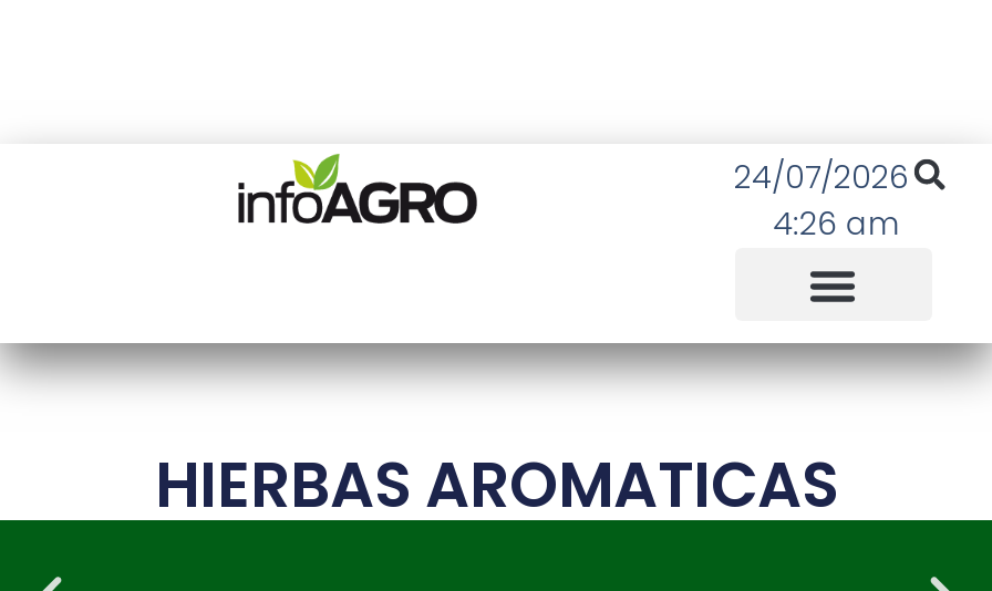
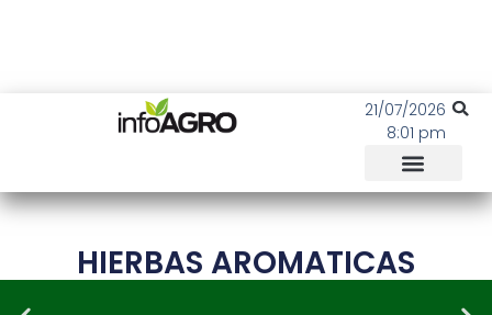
[734,155,909,246] 24/07/2026 | 4:26 am -> [365,99,446,144] 21/07/2026 | 8:01 pm

